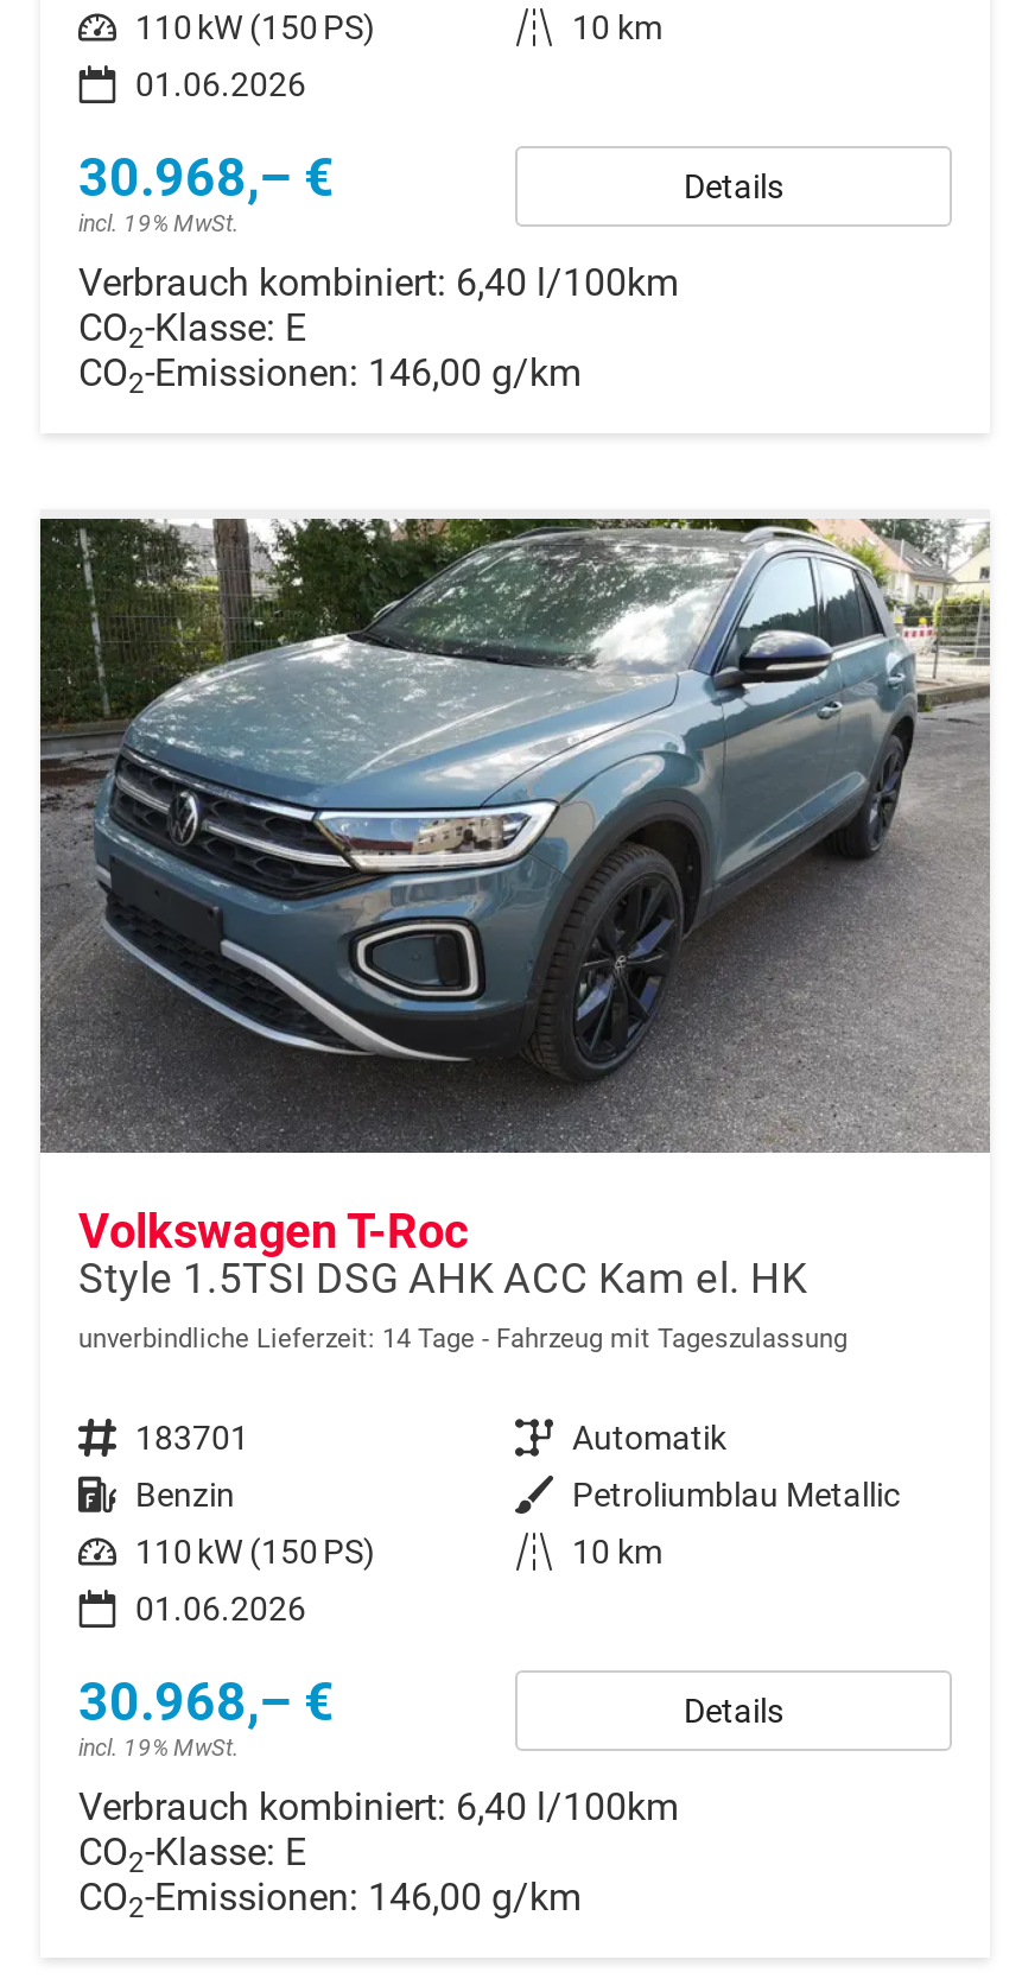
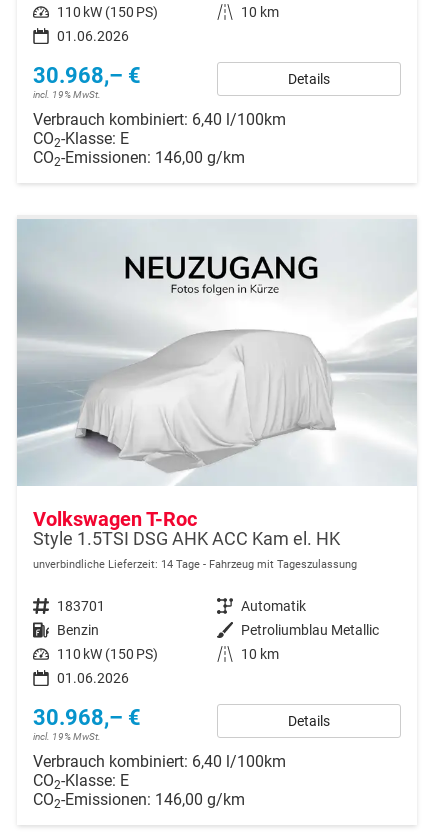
[38,515,992,1156] [image] -> [16,218,417,486] [image]

